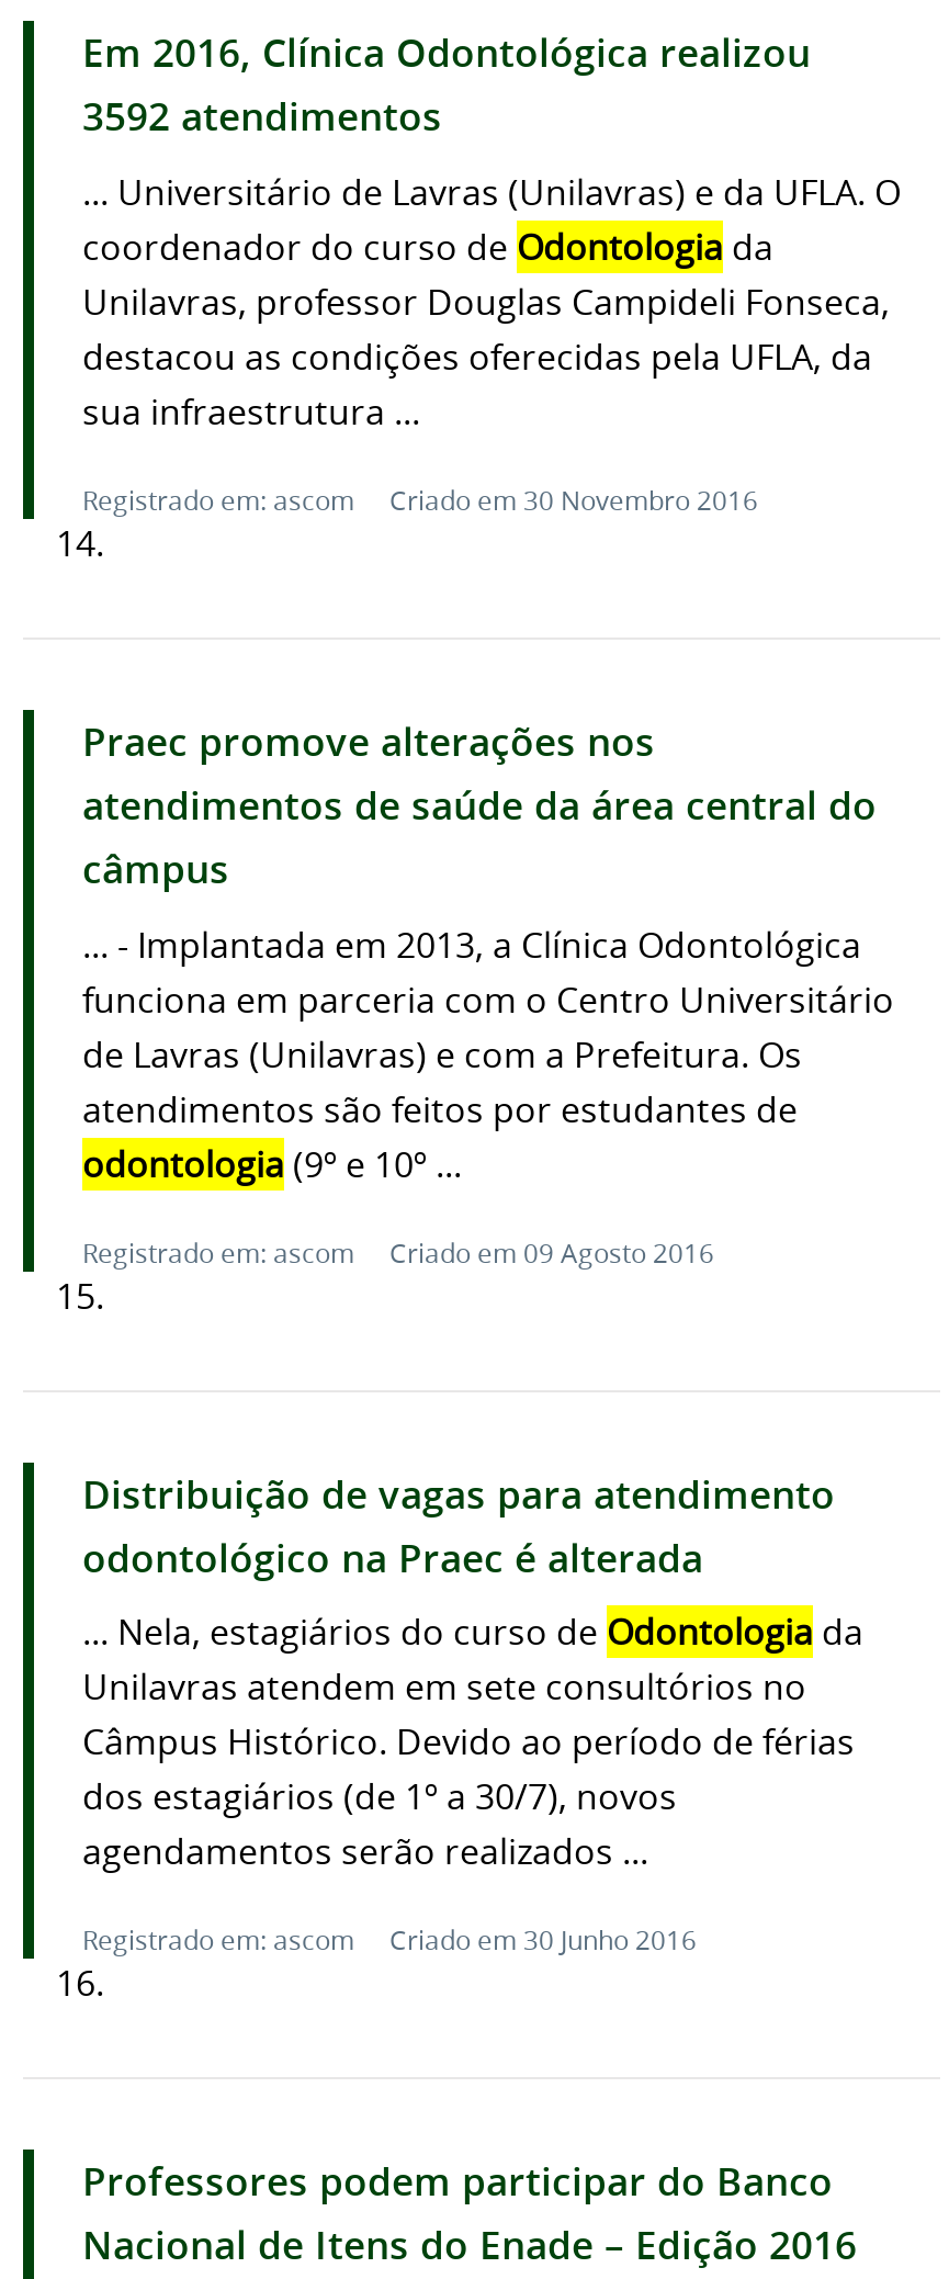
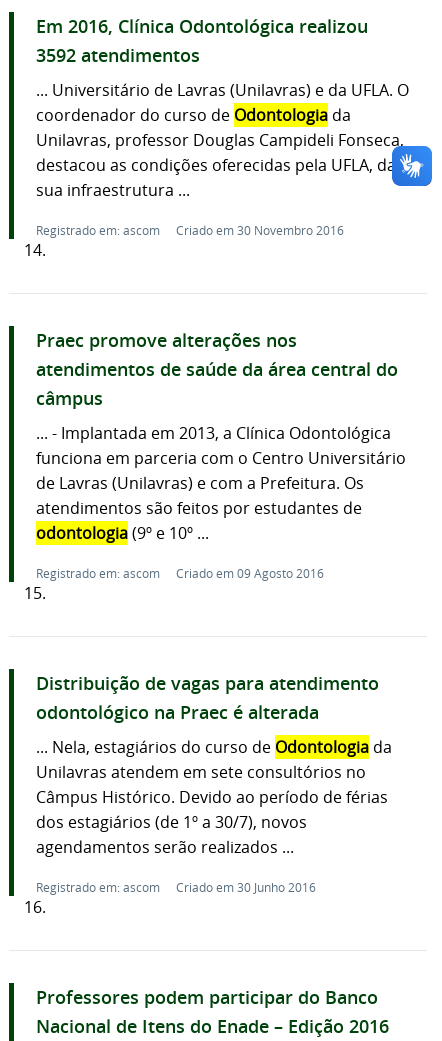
none -> [391,145,433,187] [image]

